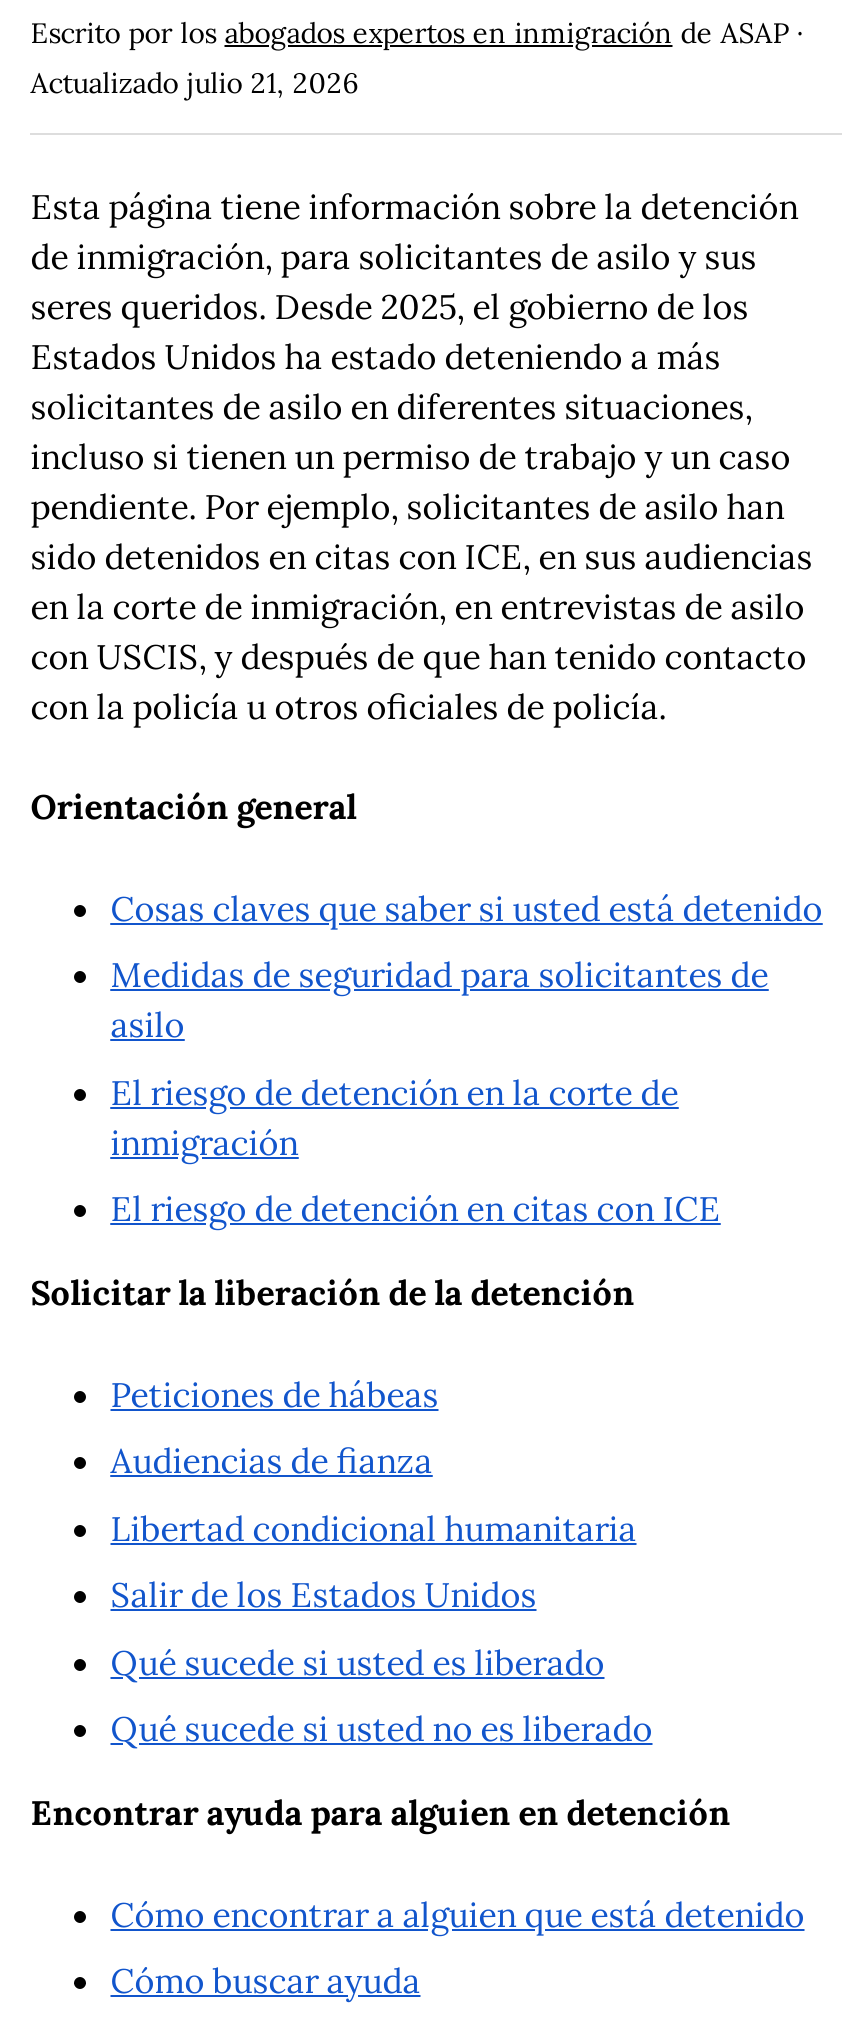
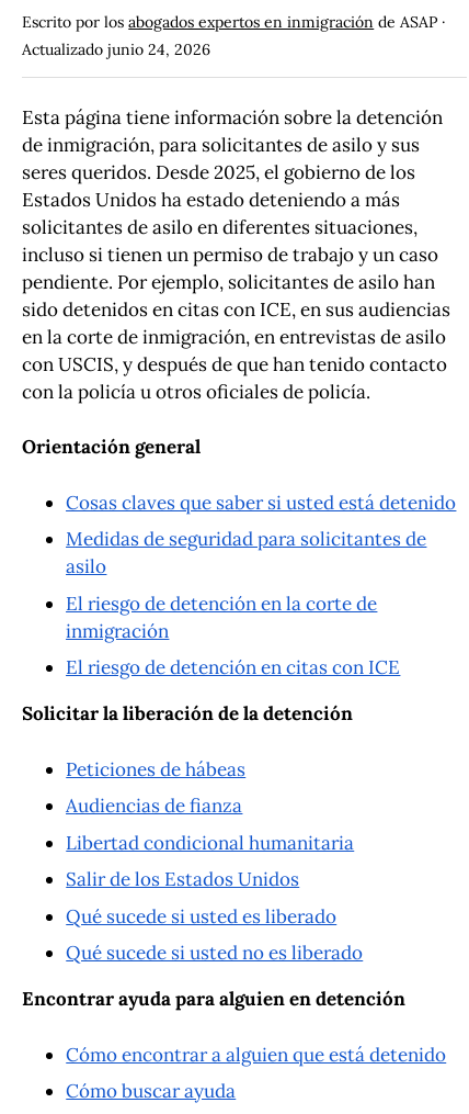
[30,65,358,101] Actualizado julio 21, 2026 -> [22,39,211,59] Actualizado junio 24, 2026

